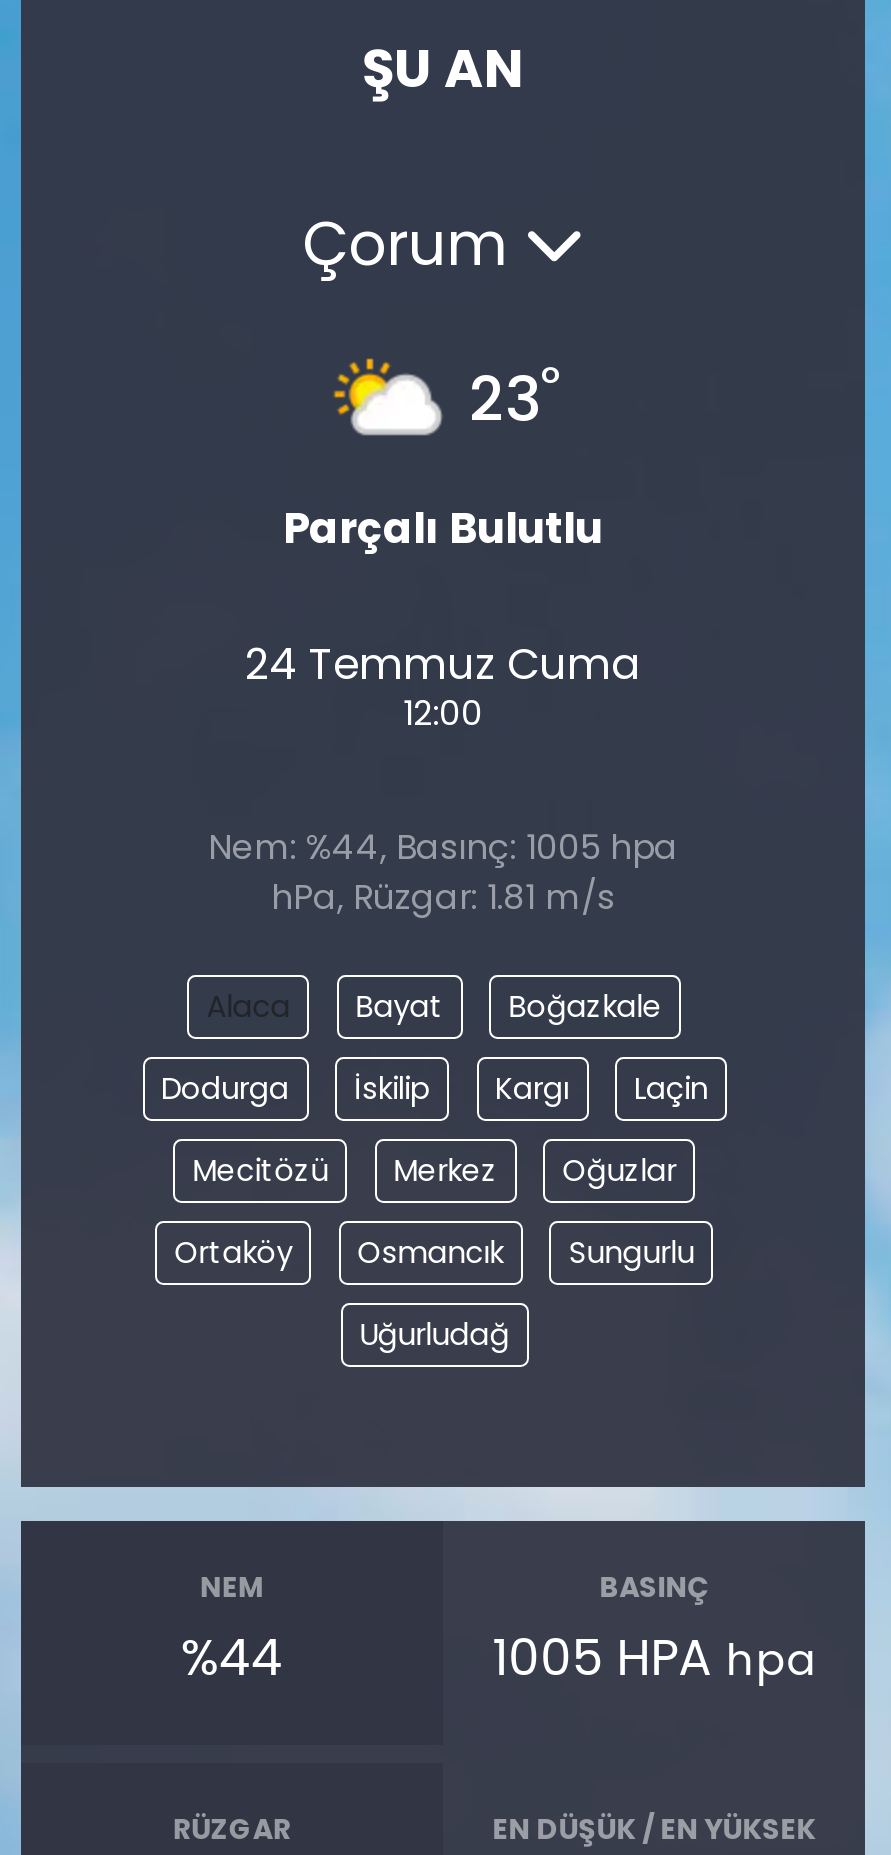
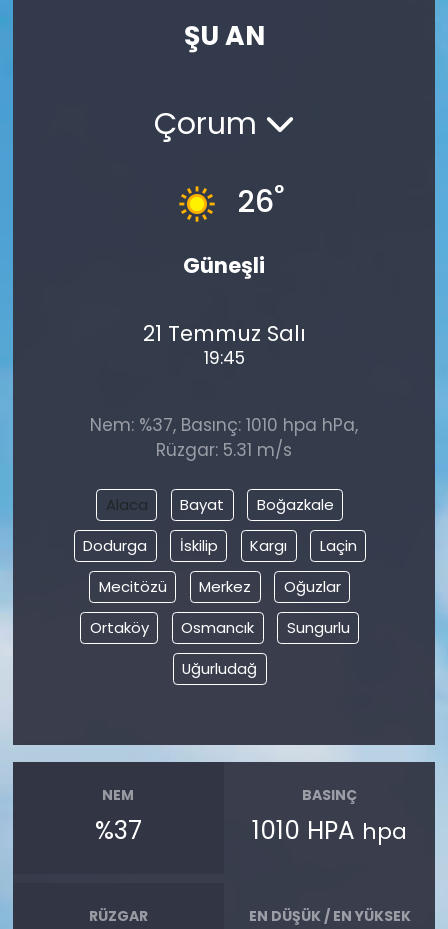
[333,351,561,444] [image] | 23° -> [170,177,283,223] [image] | 26°
[283,499,603,557] Parçalı Bulutlu -> [183,251,265,280] Güneşli
[245,634,641,736] 24 Temmuz Cuma | 12:00 -> [142,318,305,369] 21 Temmuz Salı | 19:45
[208,823,678,921] Nem: %44, Basınç: 1005 hpa | hPa, Rüzgar: 1.81 m/s -> [90,413,358,462] Nem: %37, Basınç: 1010 hpa hPa, | Rüzgar: 5.31 m/s
[181,1622,283,1692] %44 -> [95,812,142,847] %37
[492,1622,816,1692] 1005 HPA hpa -> [252,812,407,847] 1010 HPA hpa

